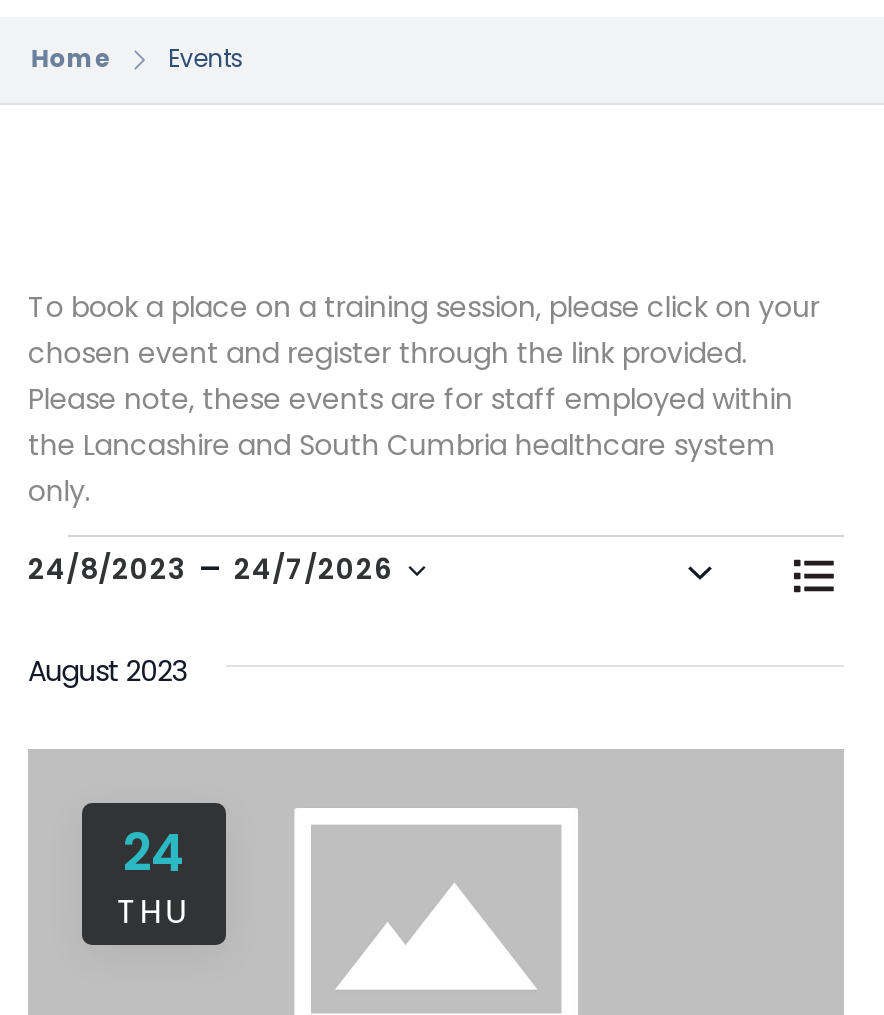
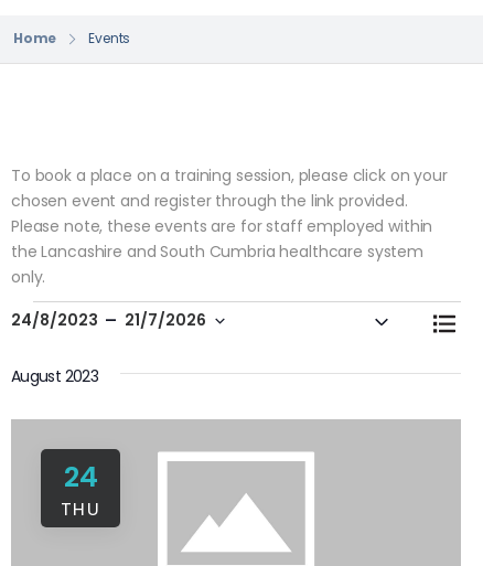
[28,539,392,601] 24/8/2023 - 24/7/2026 -> [11,304,206,338] 24/8/2023 - 21/7/2026

